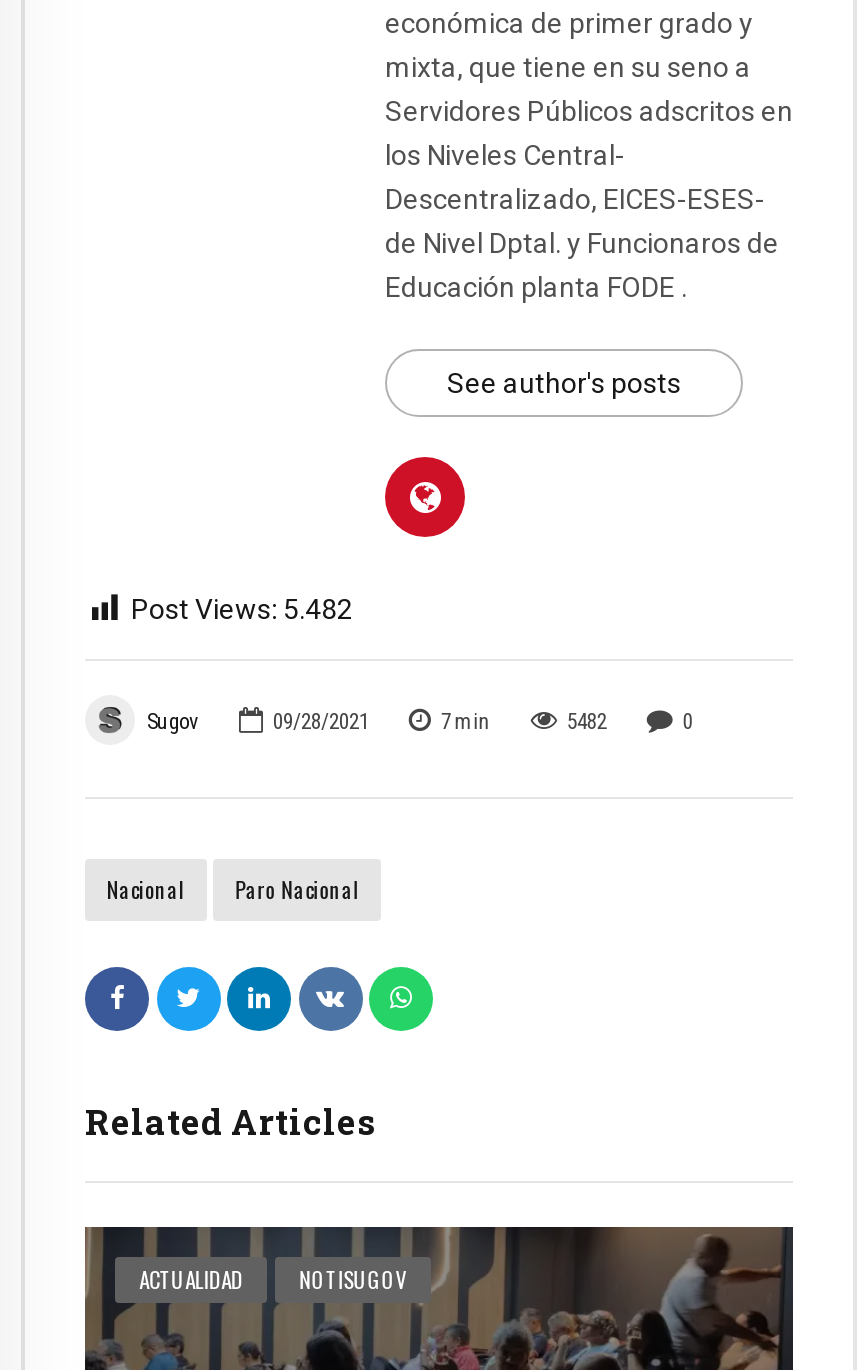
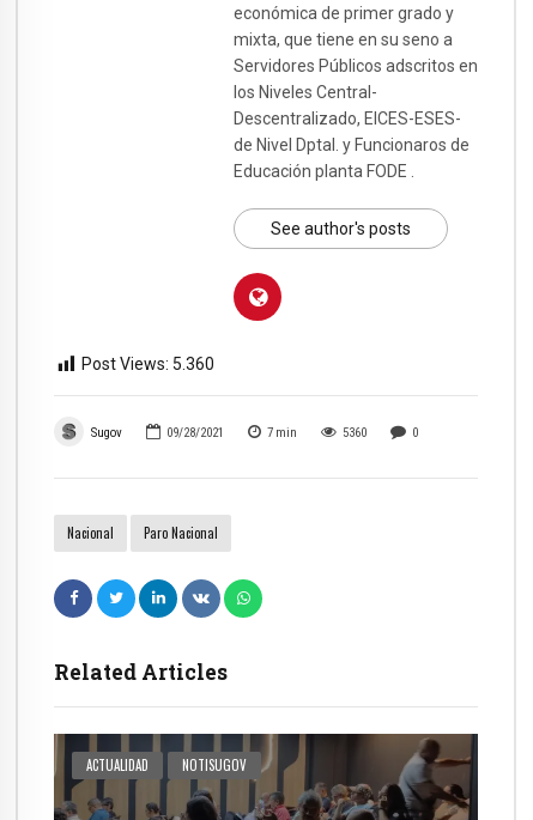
[131,593,353,625] Post Views: 5.482 -> [81,355,214,374] Post Views: 5.360
[567,710,607,736] 5482 -> [342,425,366,440] 5360

